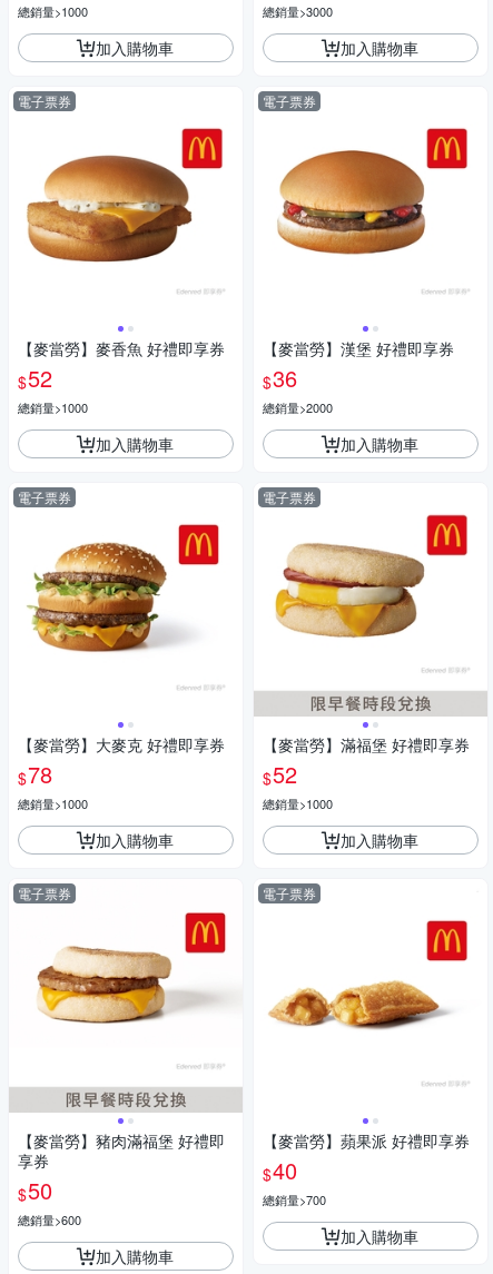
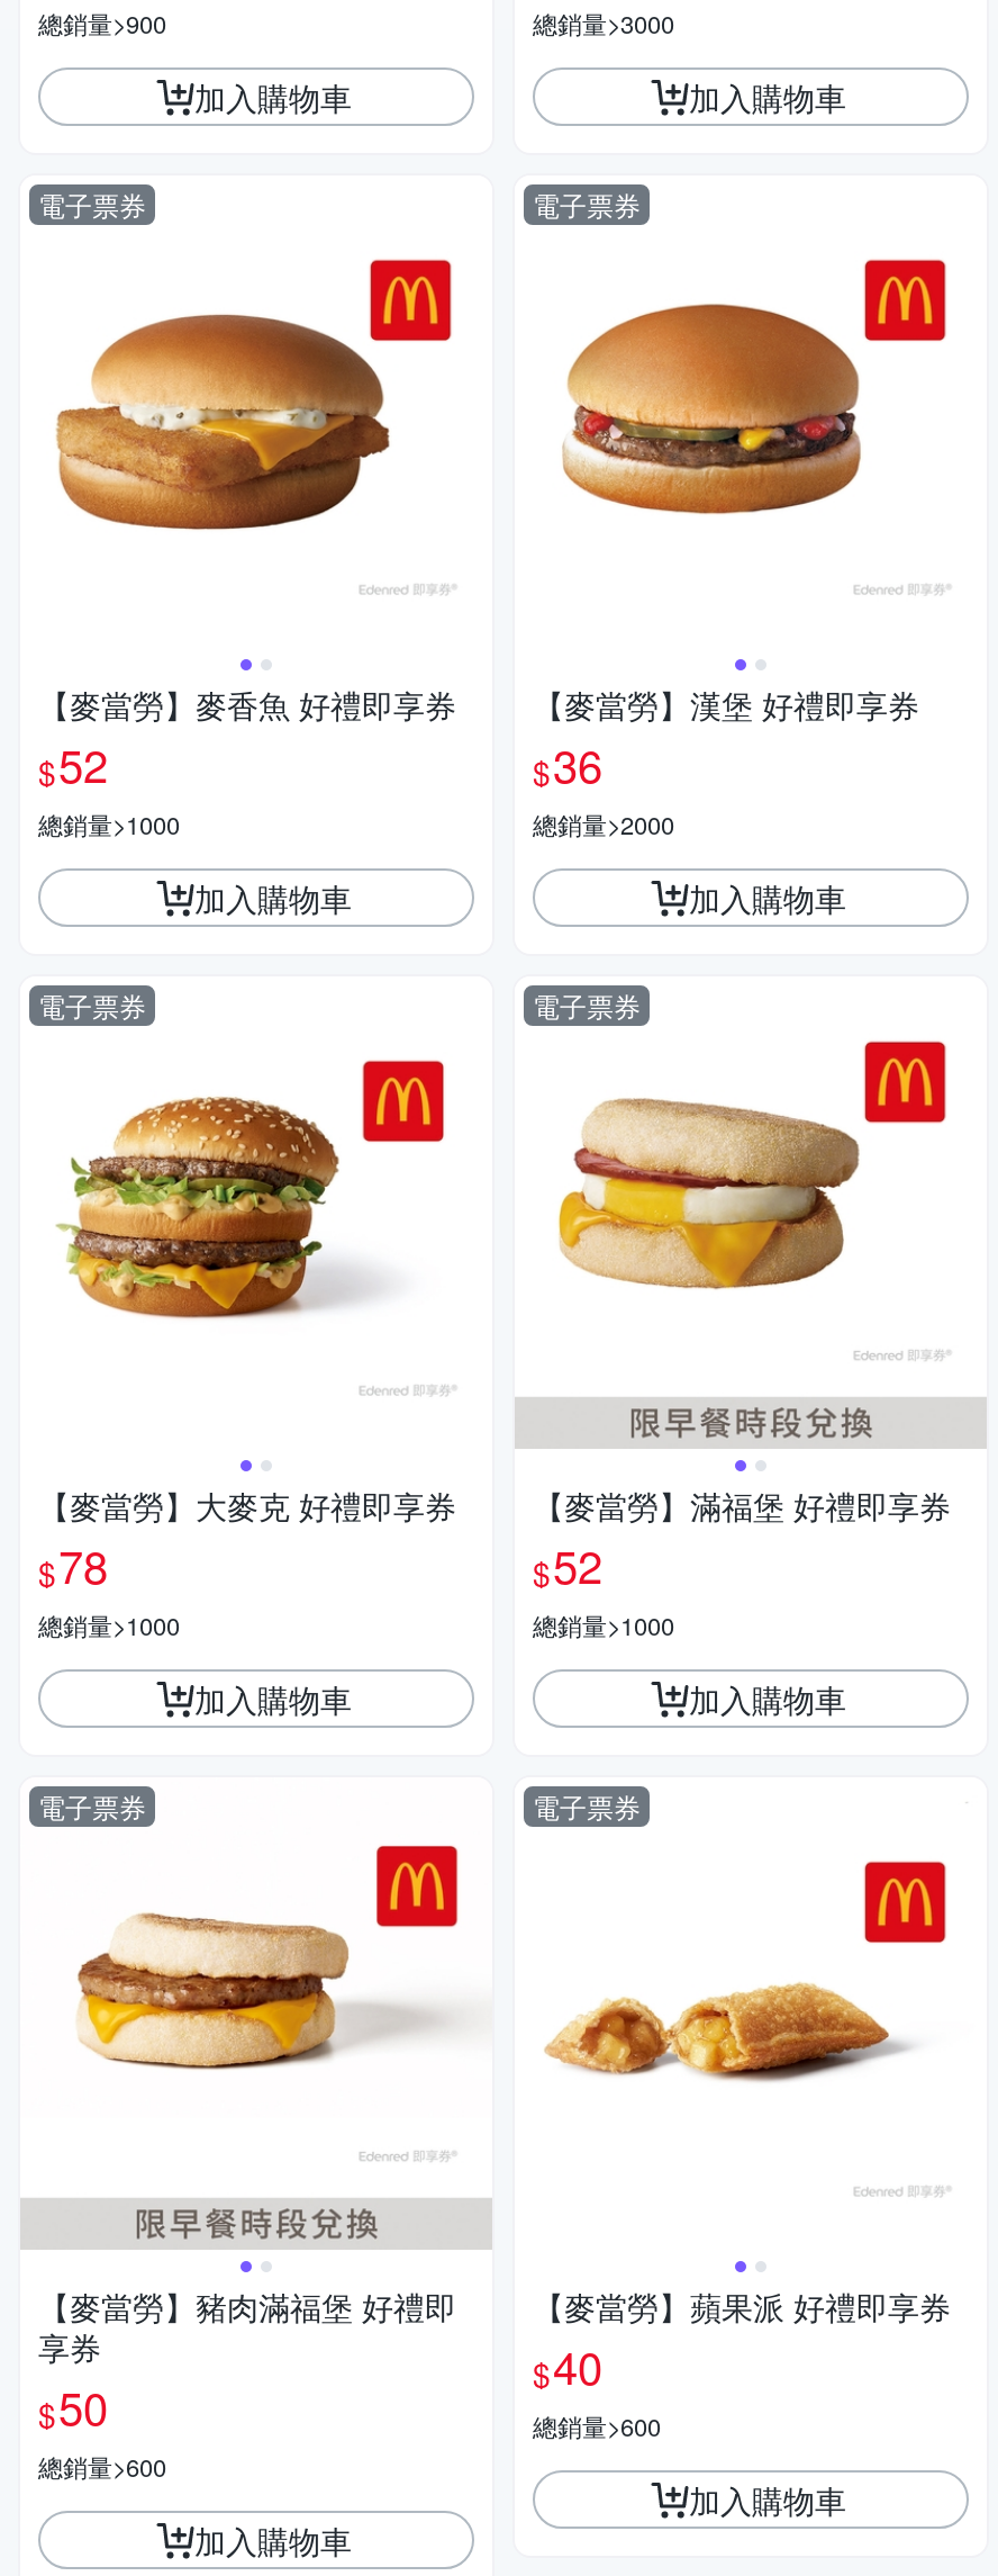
[18,3,88,20] 總銷量>1000 -> [38,5,166,41] 總銷量>900
[263,1191,326,1209] 總銷量>700 -> [533,2408,661,2444] 總銷量>600

